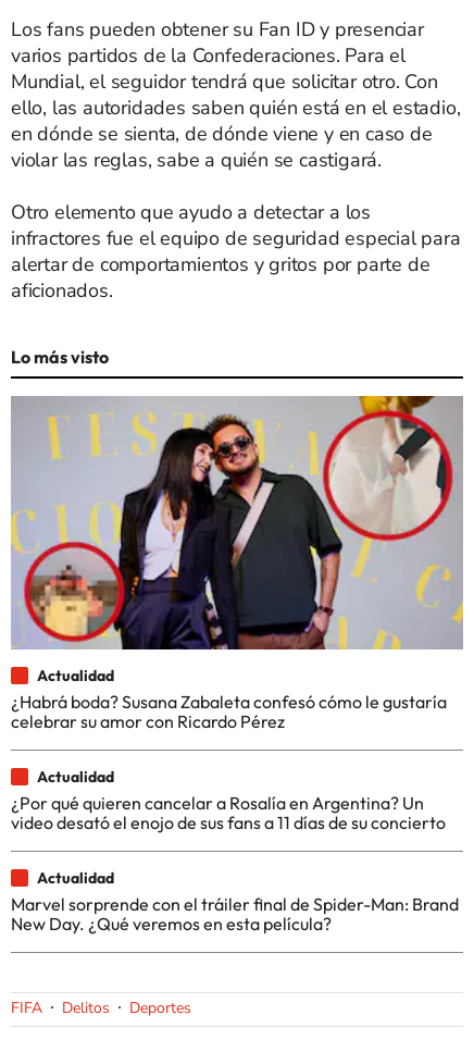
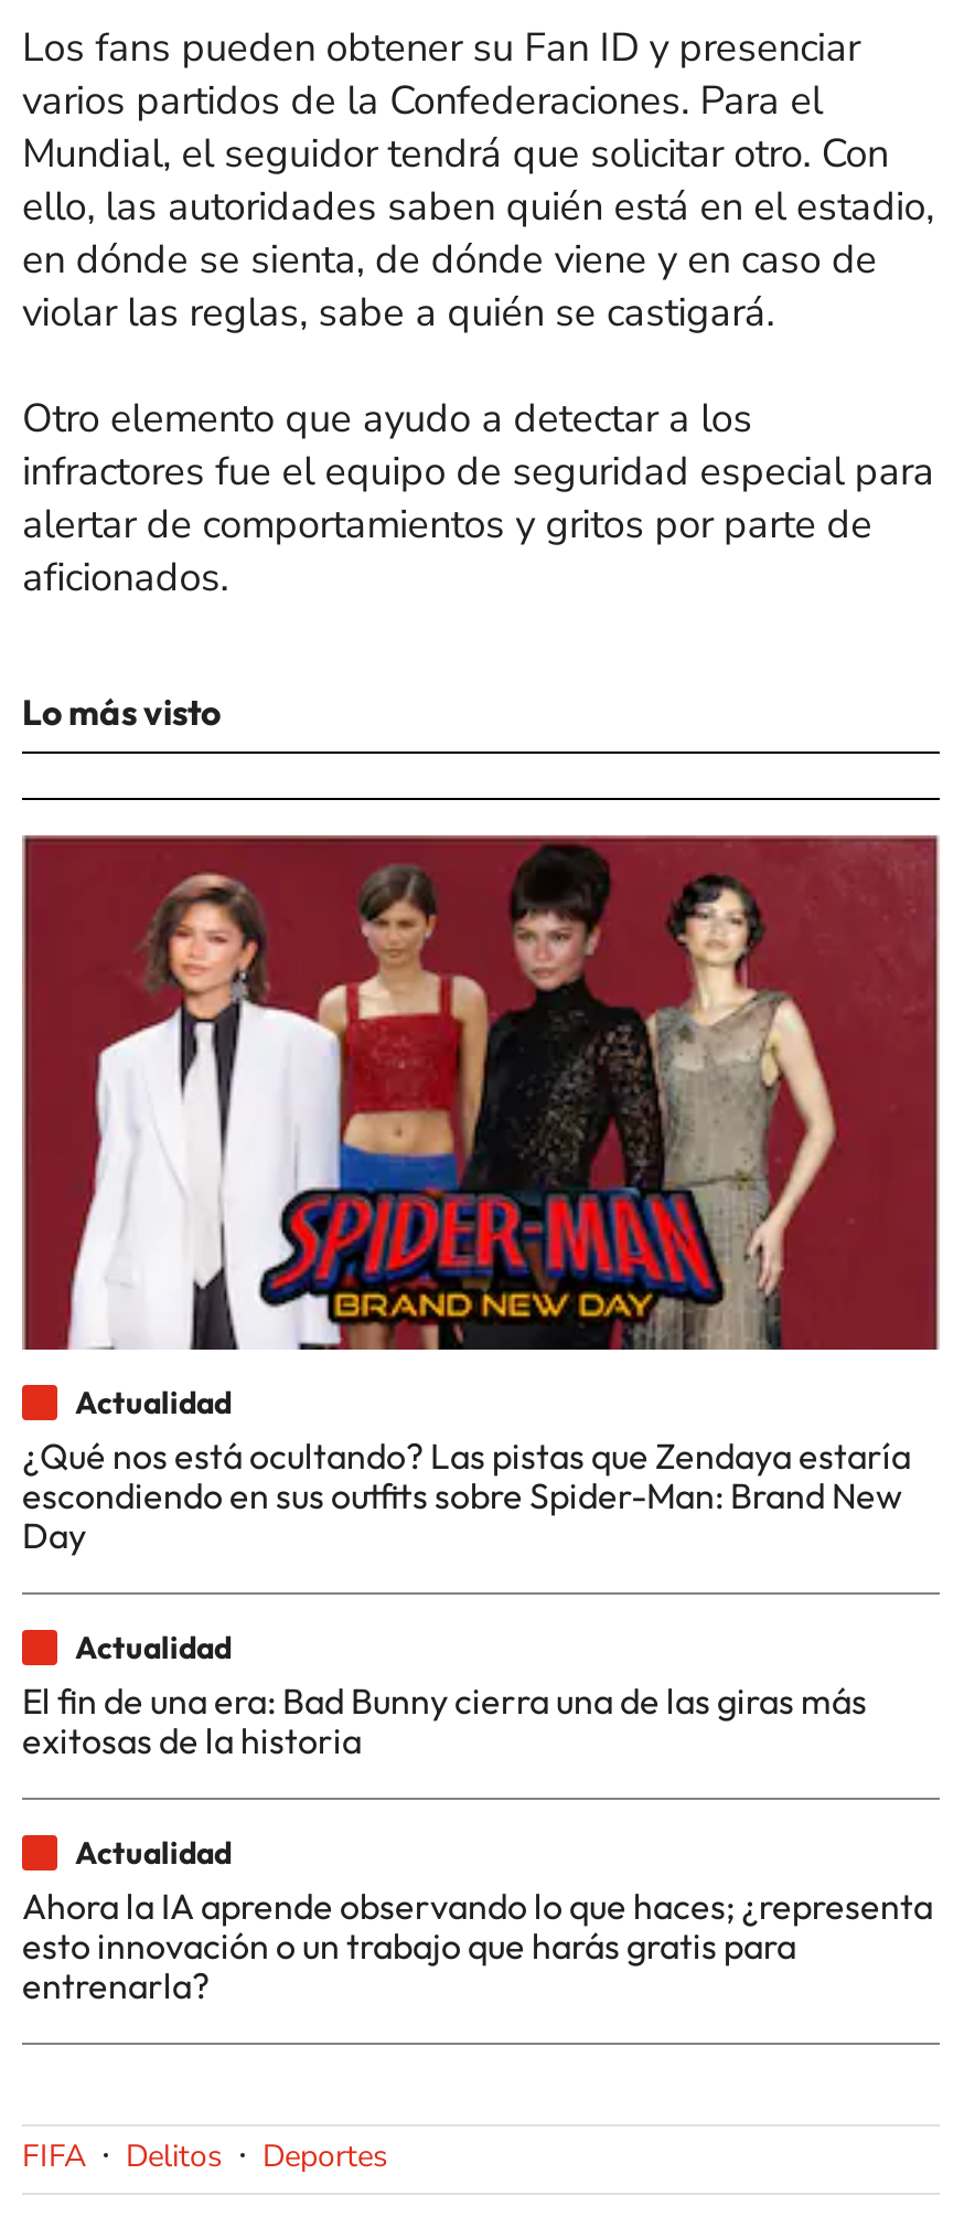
[11,395,463,732] [image] | ¿Habrá boda? Susana Zabaleta confesó cómo le gustaría | celebrar su amor con Ricardo Pérez -> [22,833,938,1557] [image] | ¿Qué nos está ocultando? Las pistas que Zendaya estaría | escondiendo en sus outfits sobre Spider-Man: Brand New | Day
[11,792,446,833] ¿Por qué quieren cancelar a Rosalía en Argentina? Un | video desató el enojo de sus fans a 11 días de su concierto -> [22,1678,867,1762] El fin de una era: Bad Bunny cierra una de las giras más | exitosas de la historia
[11,893,459,935] Marvel sorprende con el tráiler final de Spider-Man: Brand | New Day. ¿Qué veremos en esta película? -> [22,1884,933,2007] Ahora la IA aprende observando lo que haces; ¿representa | esto innovación o un trabajo que harás gratis para | entrenarla?

